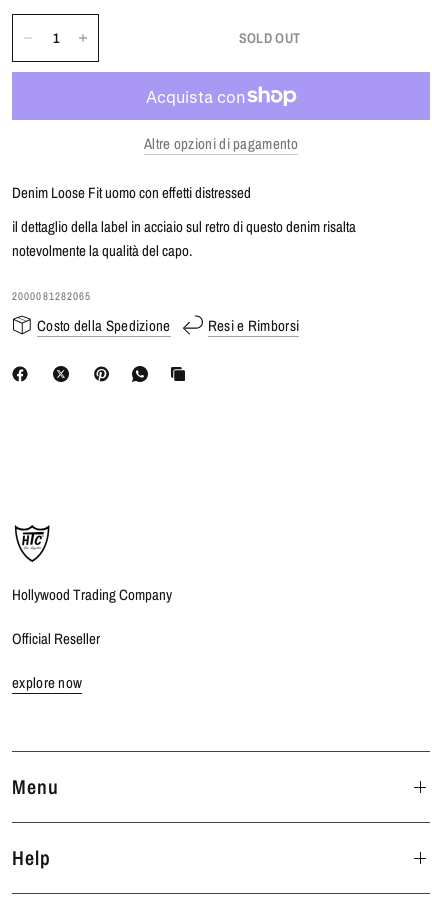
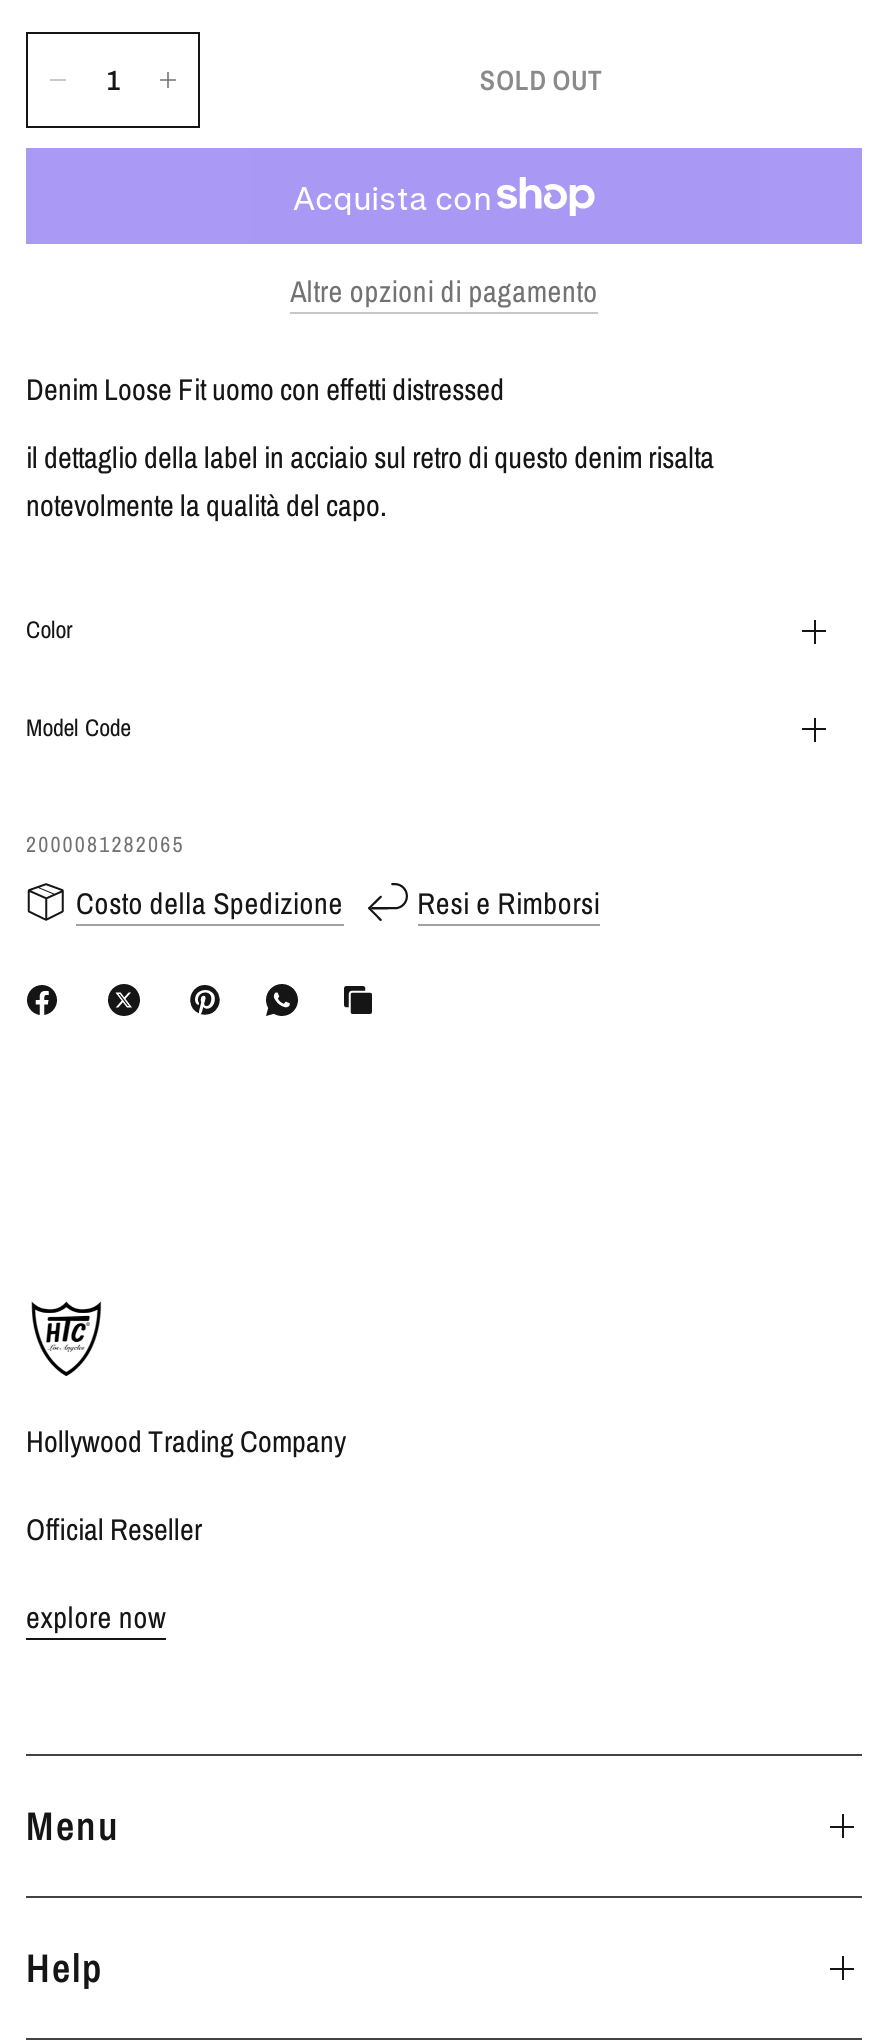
none -> [26,614,131,744] Color | Model Code

